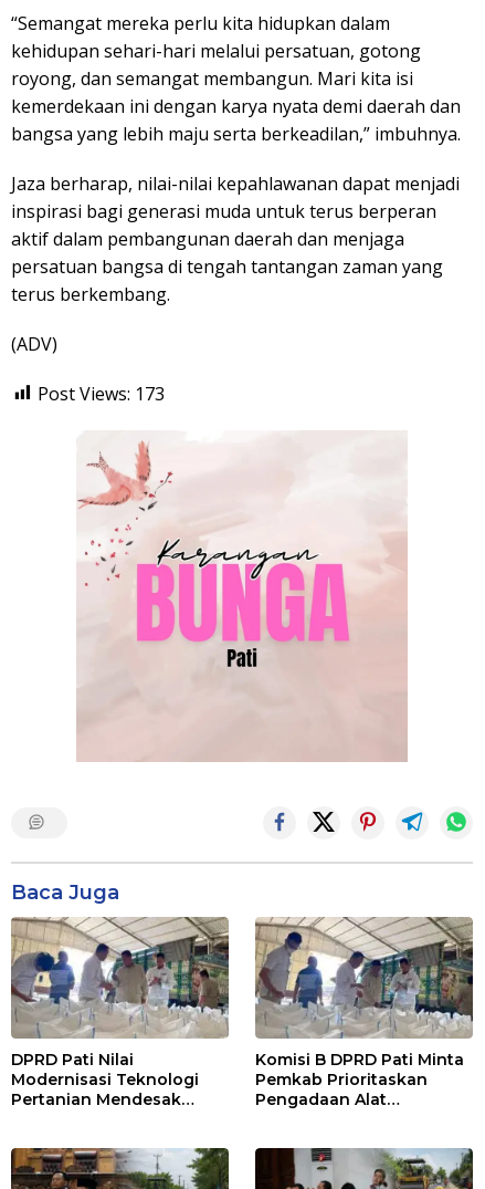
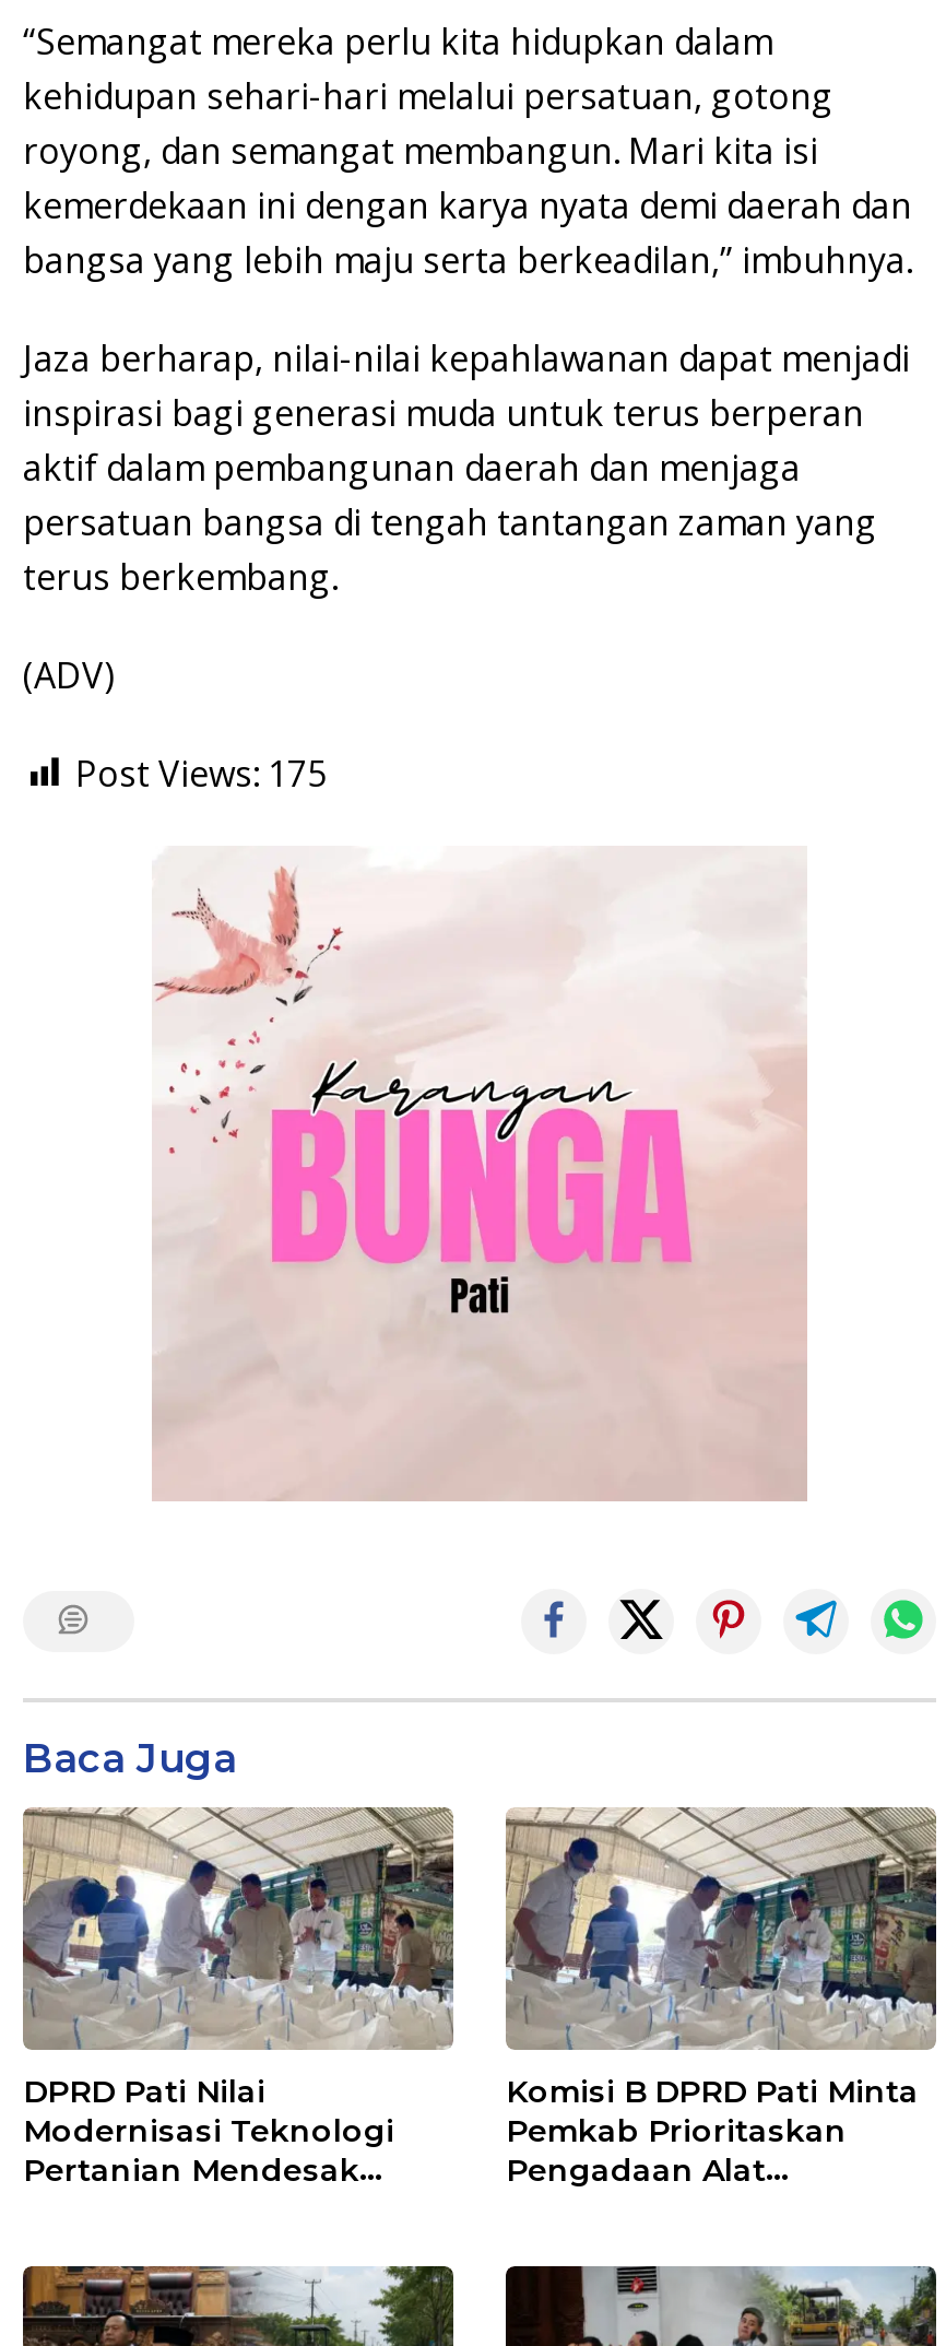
[38,381,165,406] Post Views: 173 -> [75,749,327,797] Post Views: 175

